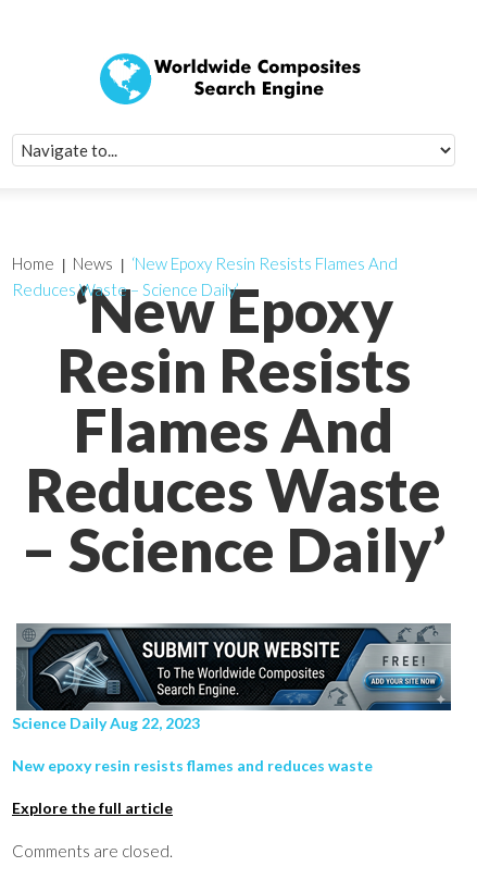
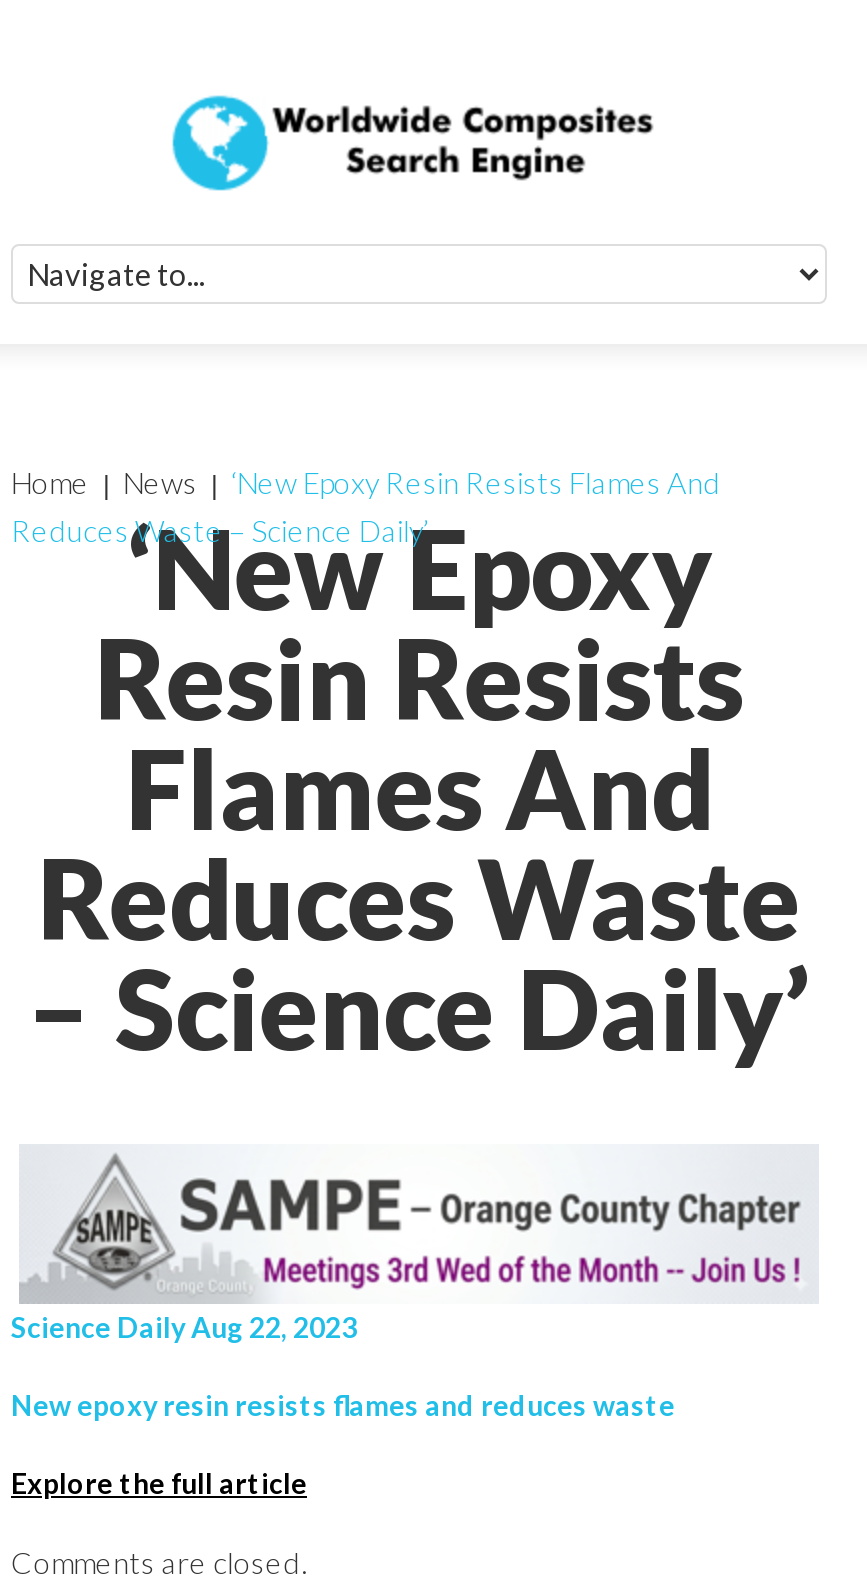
[15,622,452,711] [image] -> [19,1144,819,1304] [image]

